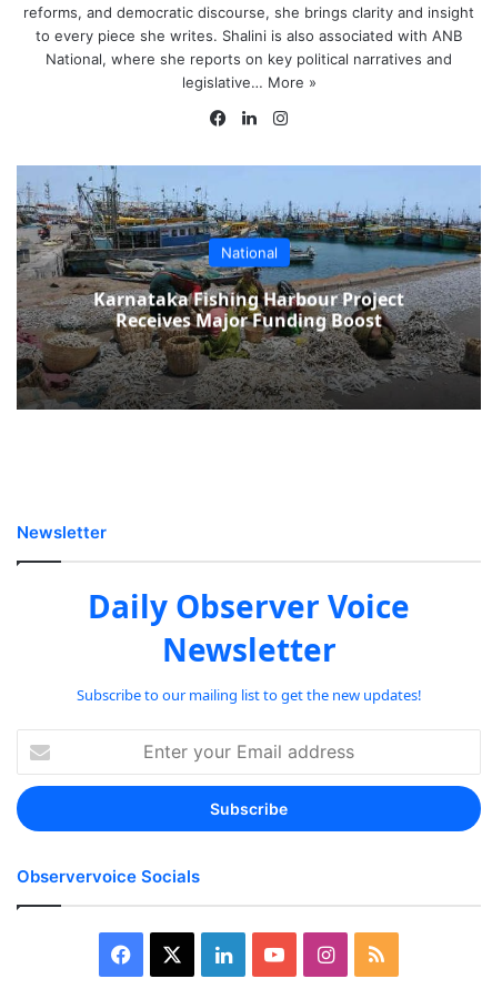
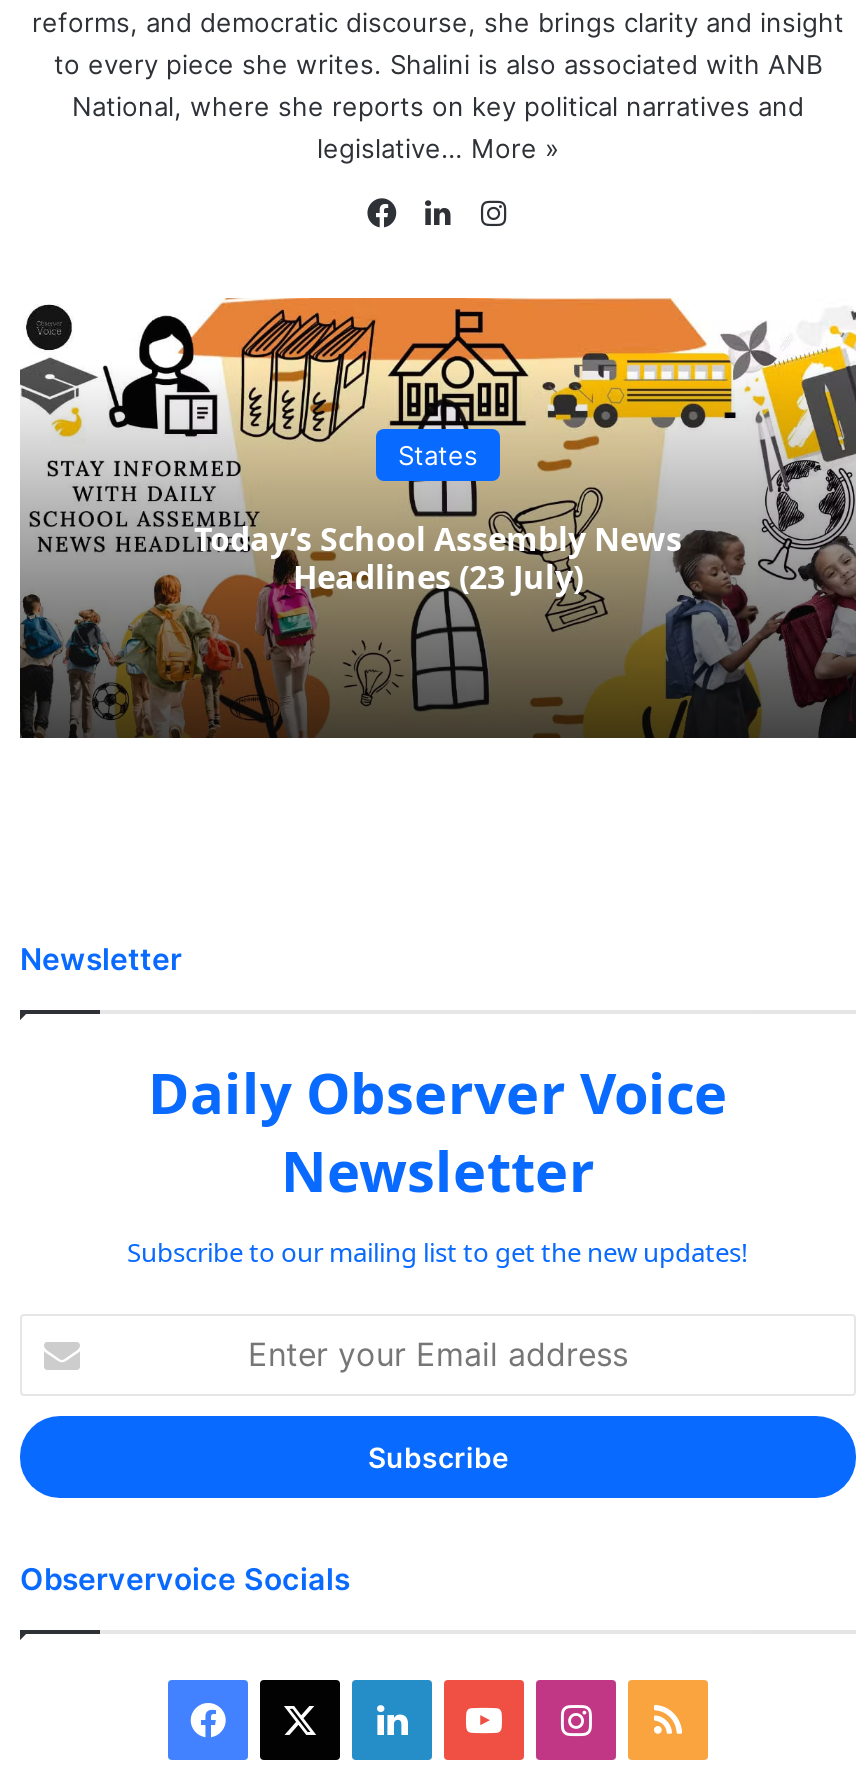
[16,164,482,410] [image] | National -> [20,296,858,738] [image] | States
[93,287,404,333] Karnataka Fishing Harbour Project | Receives Major Funding Boost -> [194,518,682,600] Today’s School Assembly News | Headlines (23 July)

